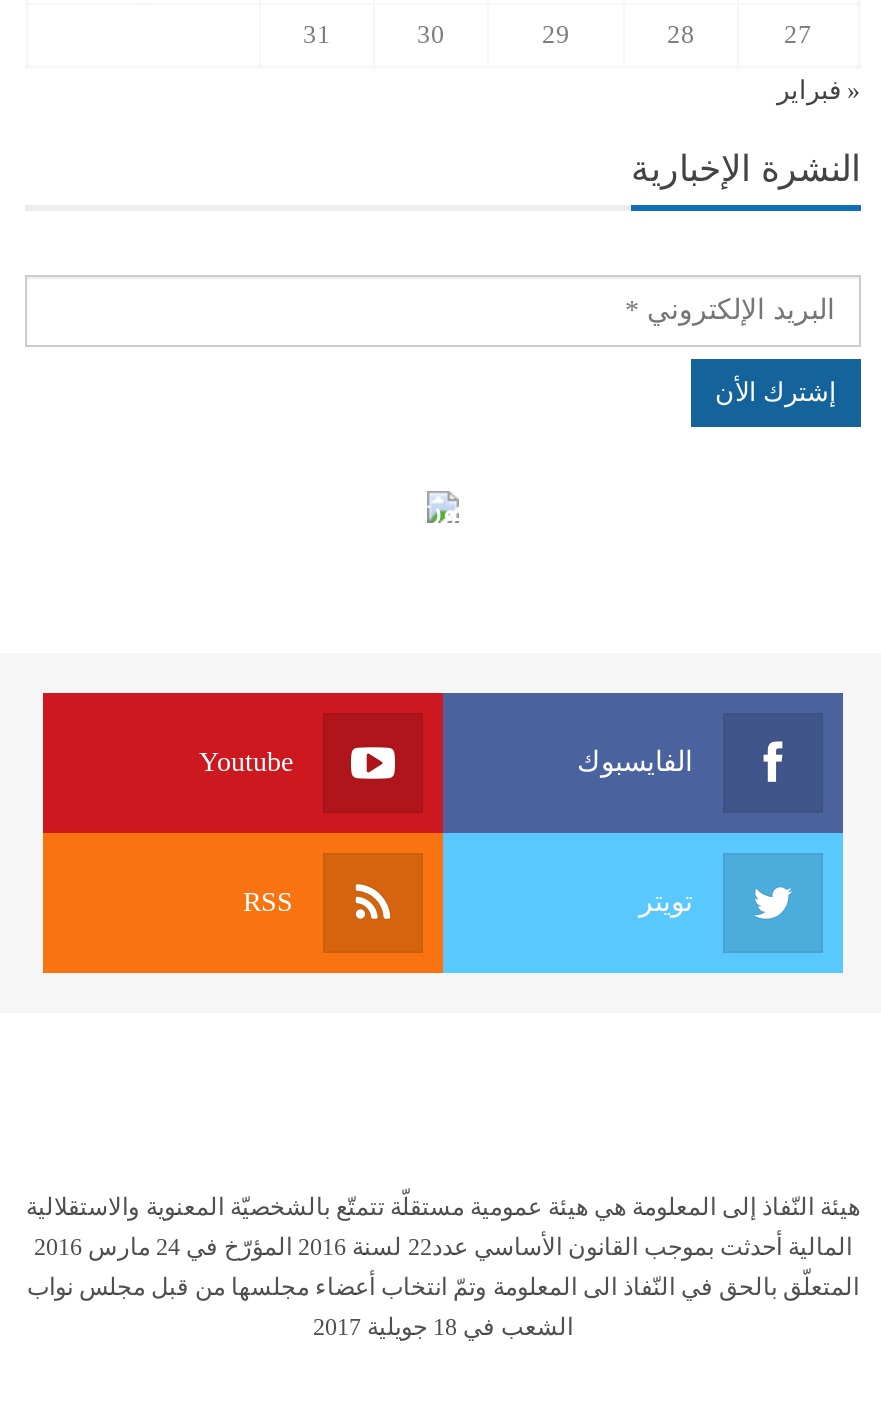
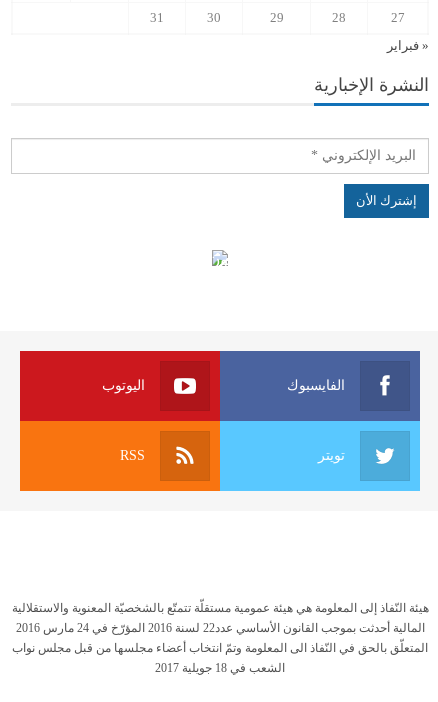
[199,746,293,776] Youtube -> [102,378,145,393] اليوتوب

